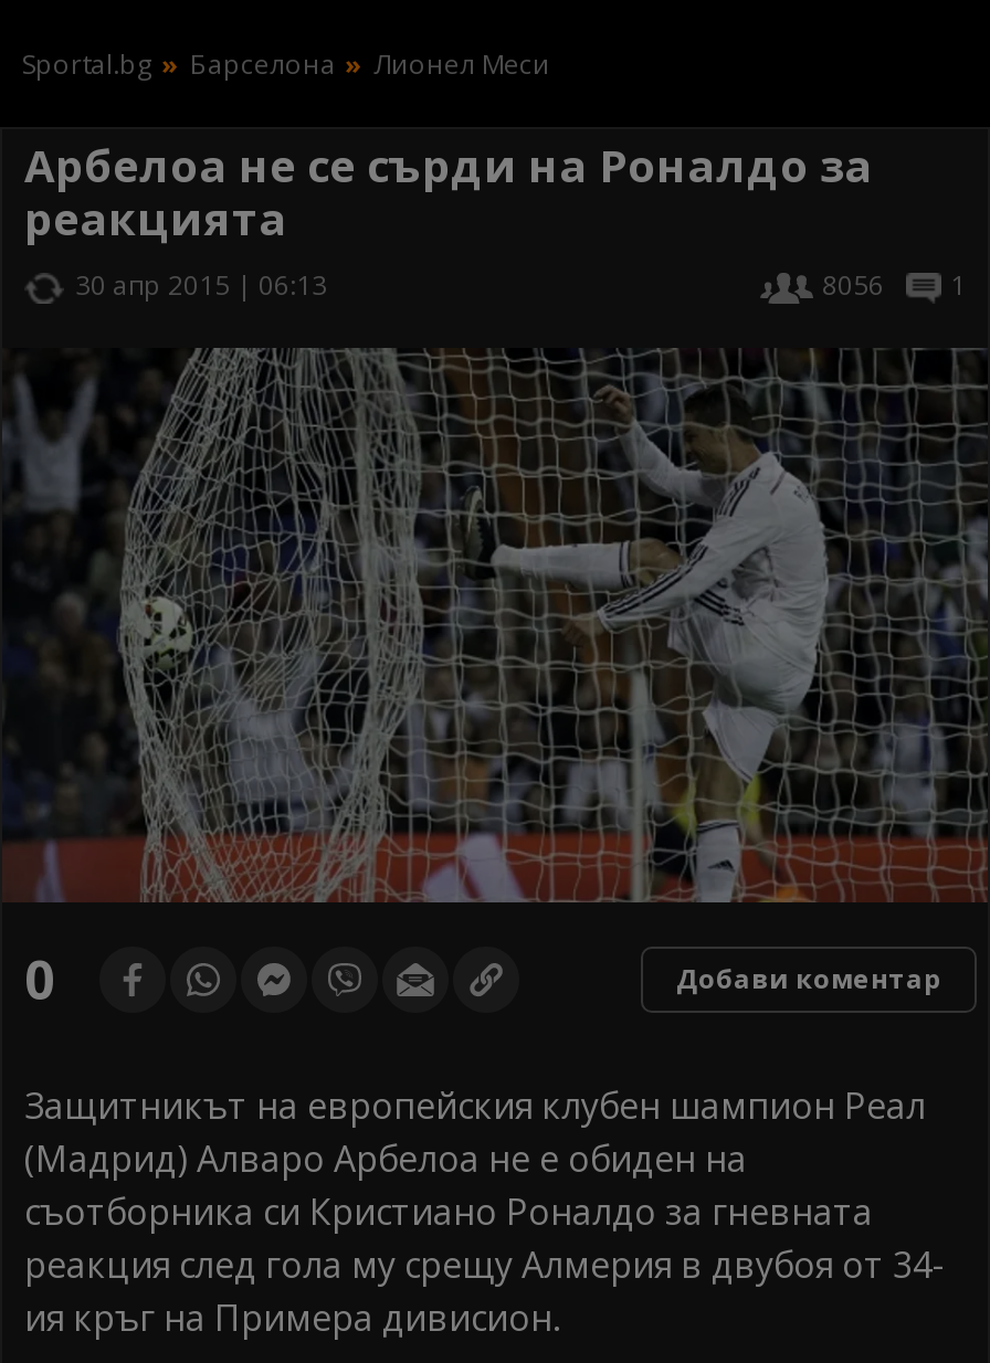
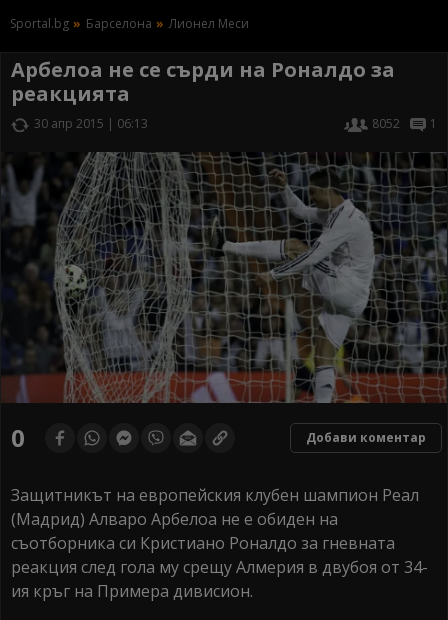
[822,266,966,304] 8056 1 -> [372,115,437,132] 8052 1

